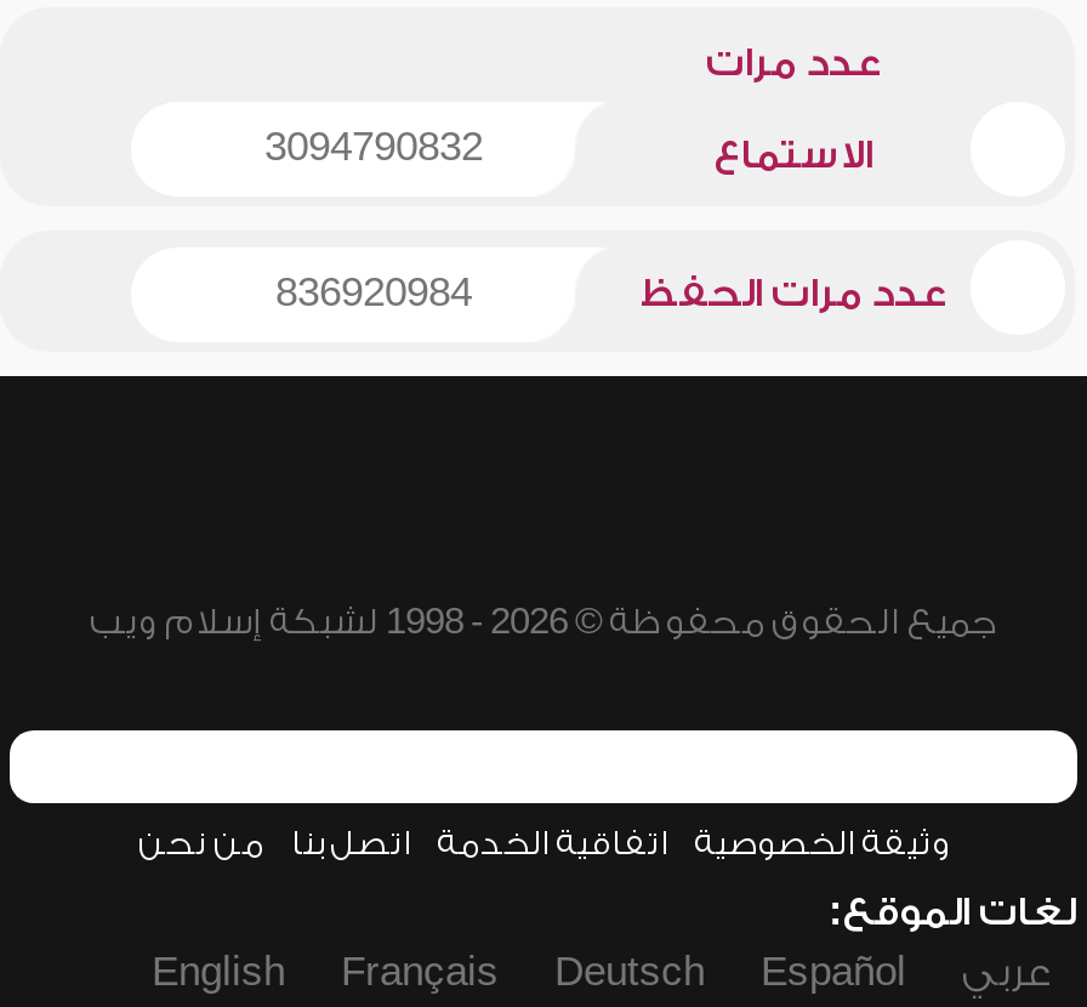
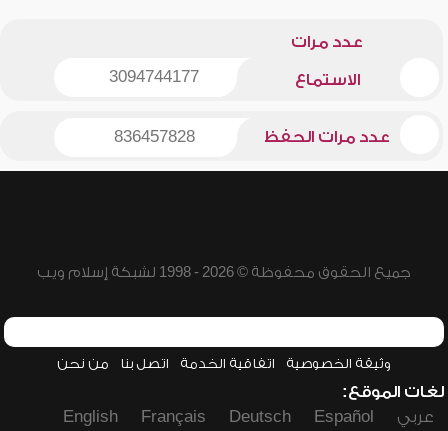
[264,127,483,171] 3094790832 -> [109,68,199,86] 3094744177
[275,272,472,315] 836920984 -> [113,128,194,146] 836457828

